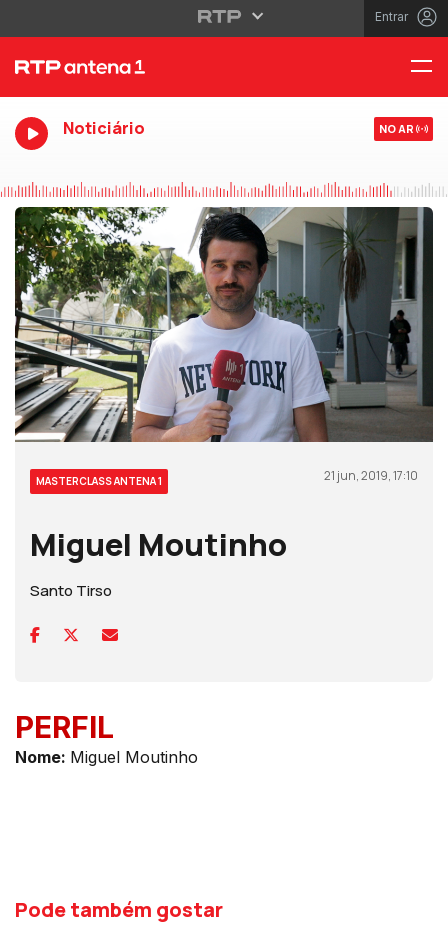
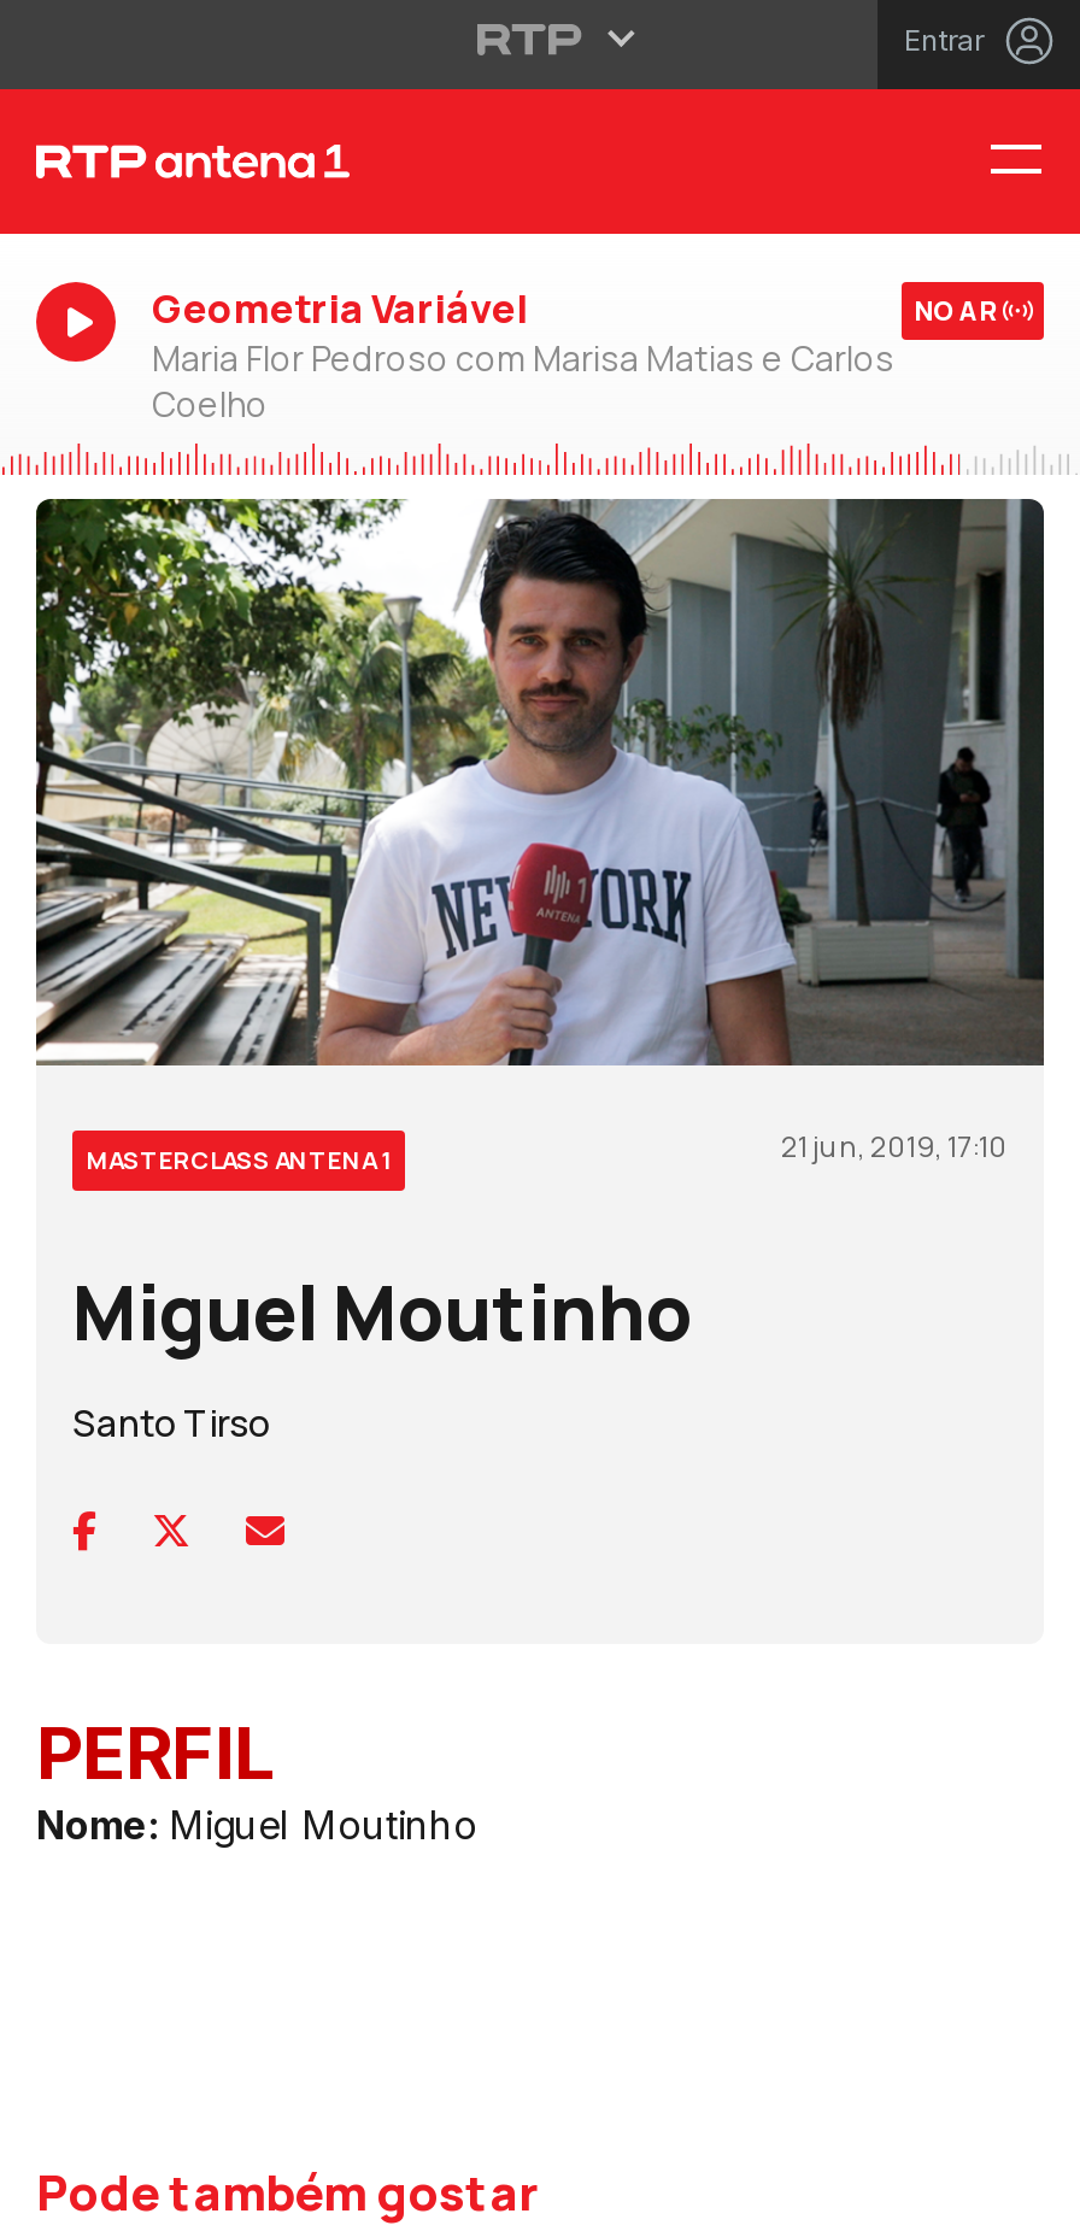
[63,117,145,139] Noticiário -> [152,282,894,427] Geometria Variável | Maria Flor Pedroso com Marisa Matias e Carlos | Coelho

